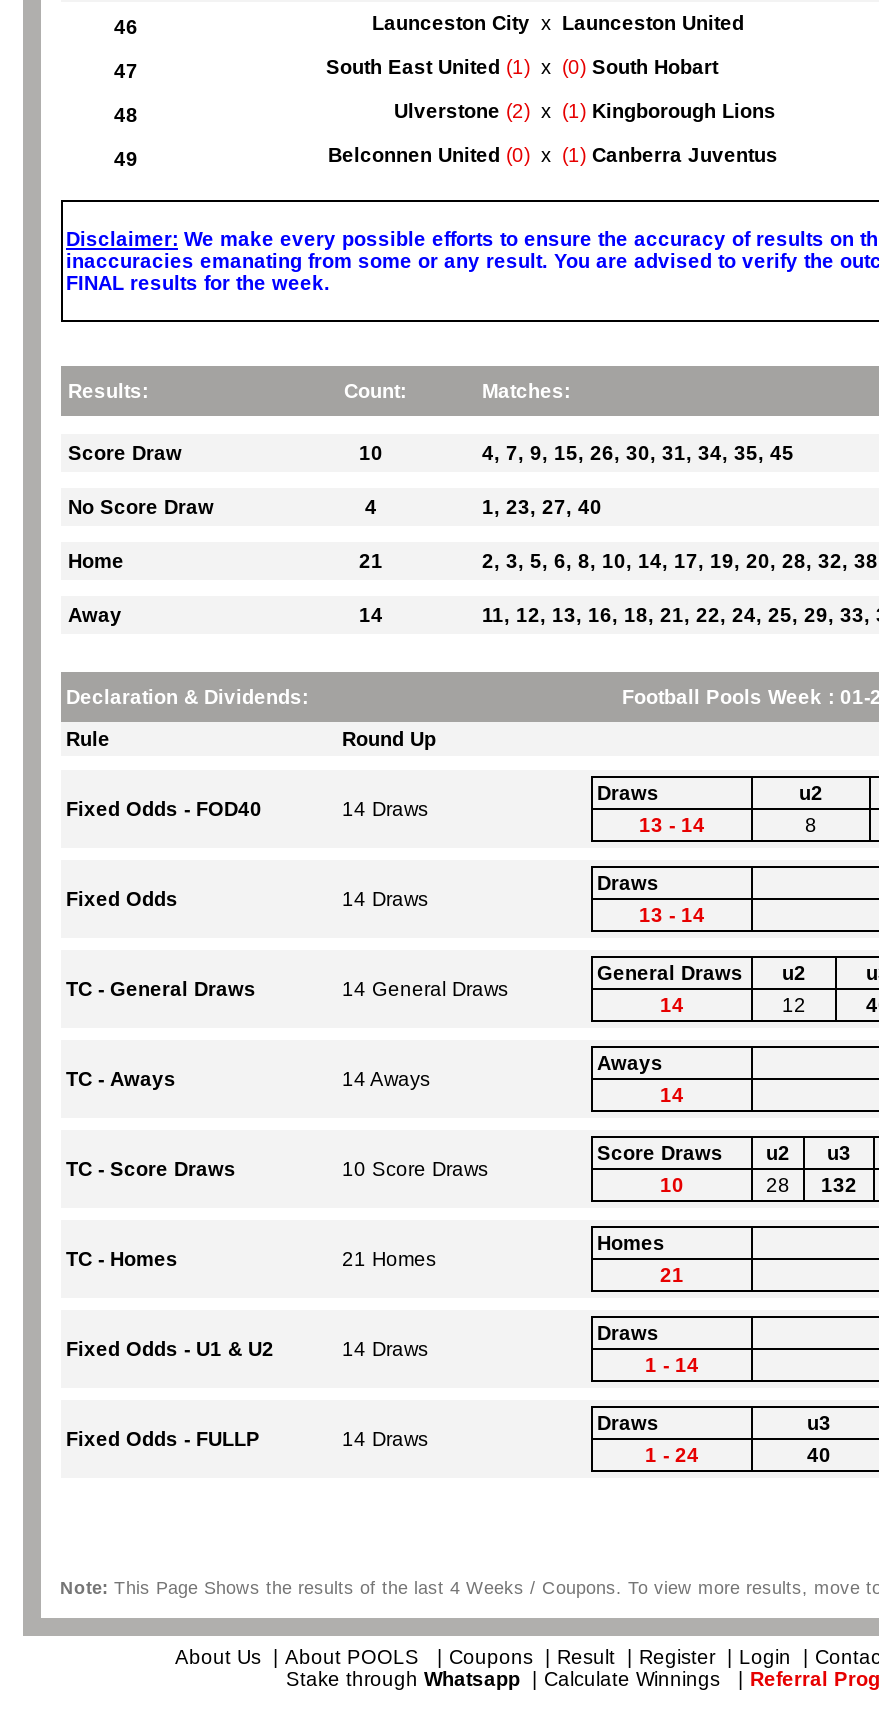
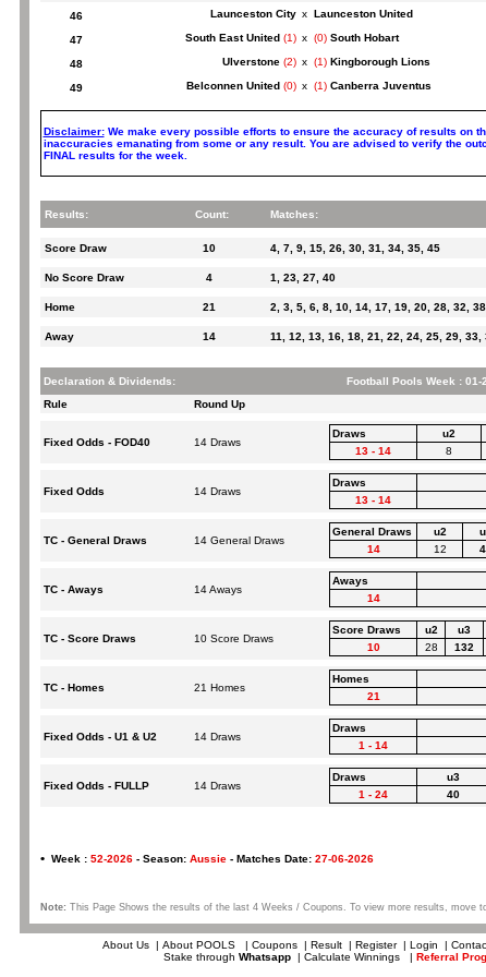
none -> [40,850,373,865] • Week : 52-2026 - Season: Aussie - Matches Date: 27-06-2026

